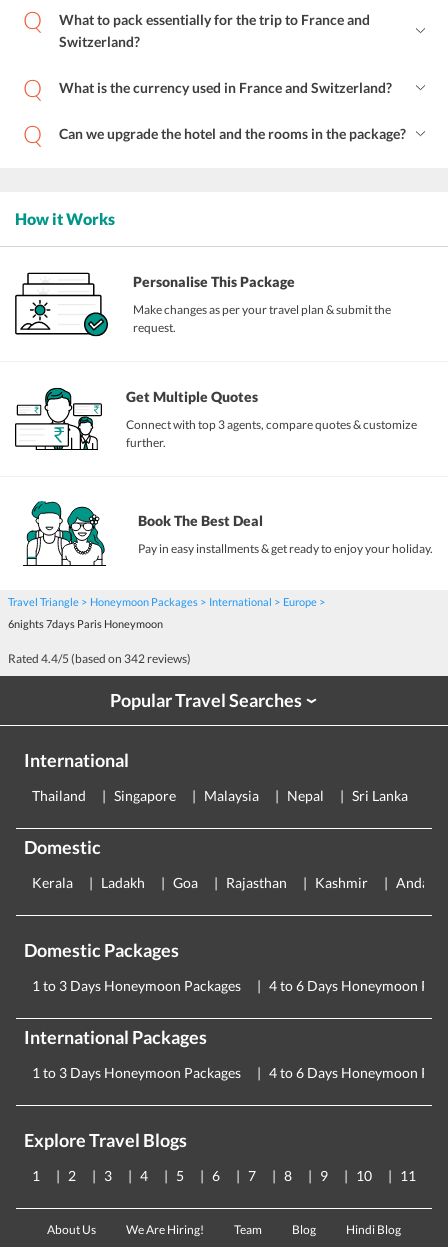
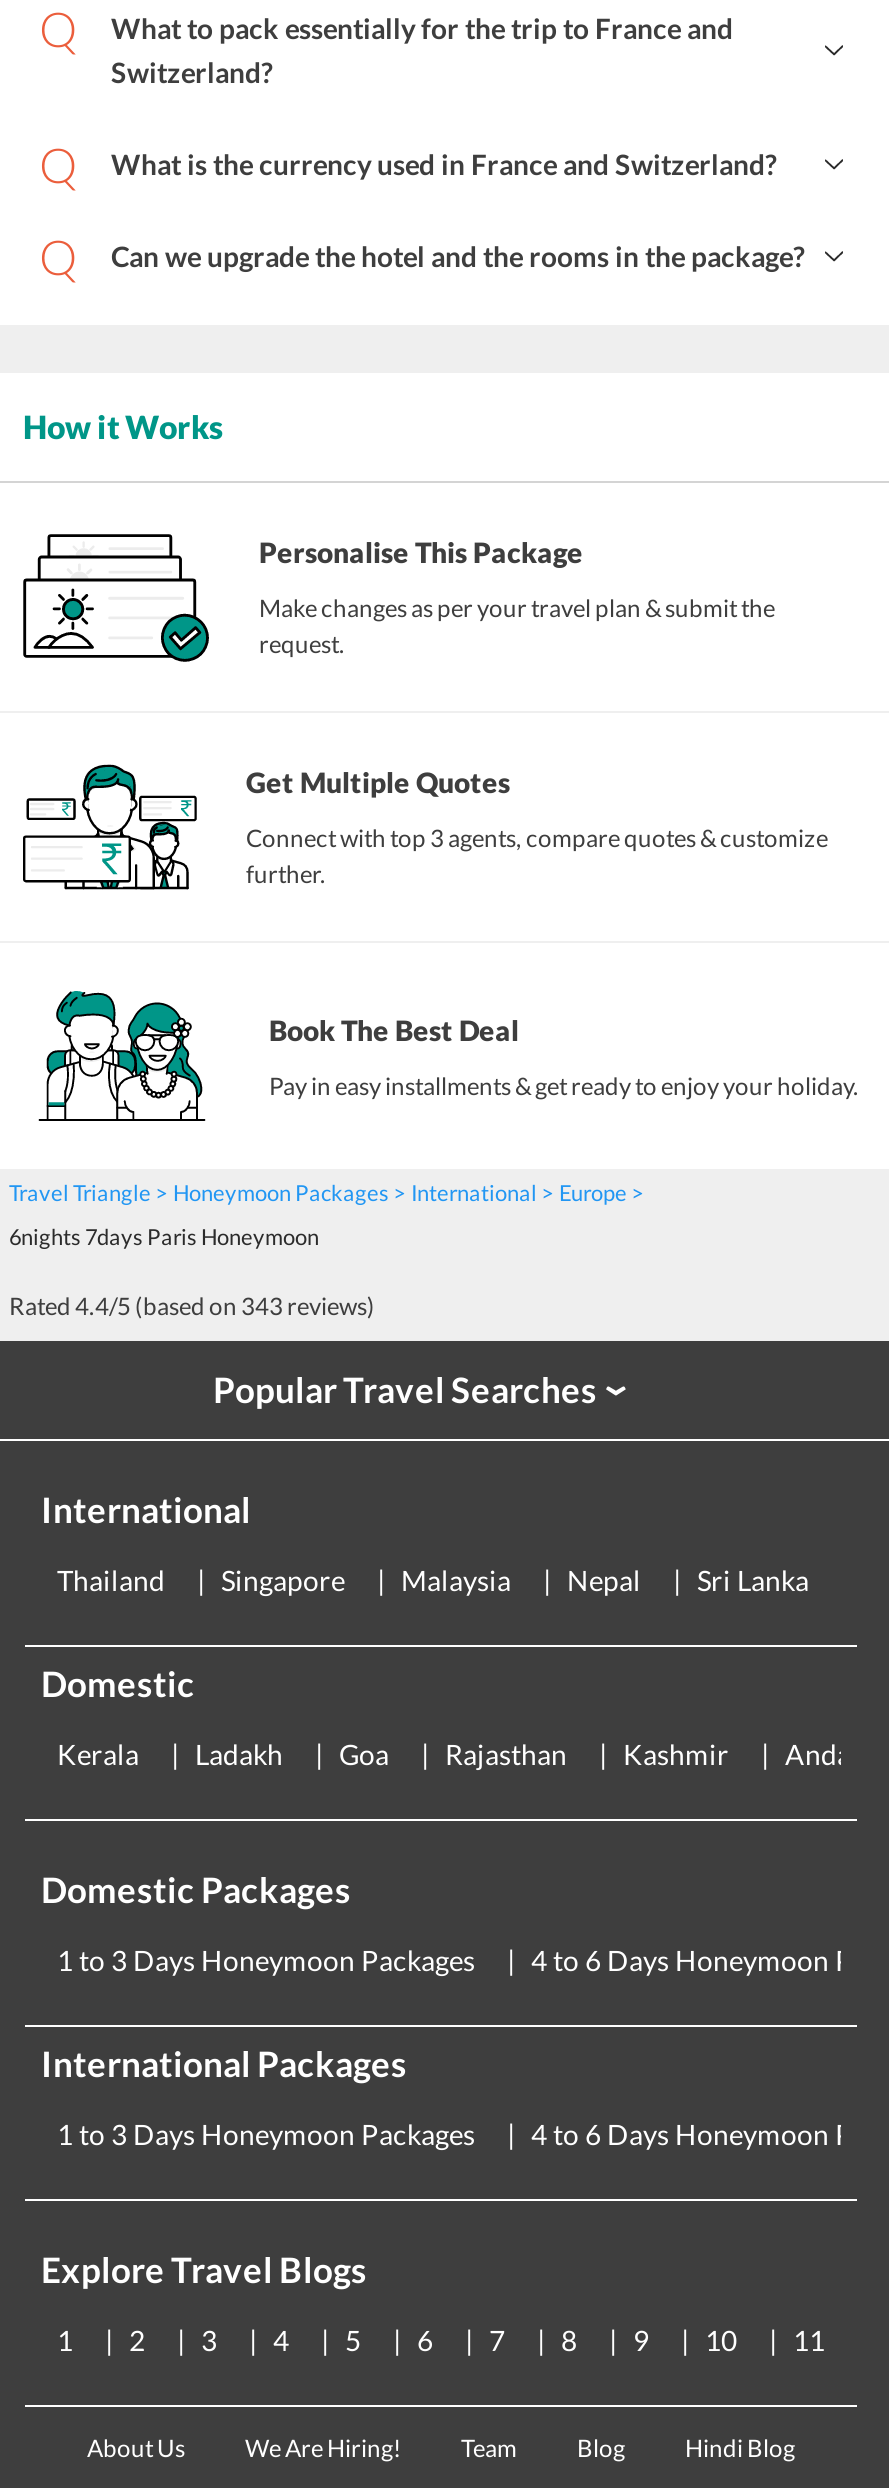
[8,651,191,666] Rated 4.4/5 (based on 342 reviews) -> [9,1291,375,1321] Rated 4.4/5 (based on 343 reviews)

